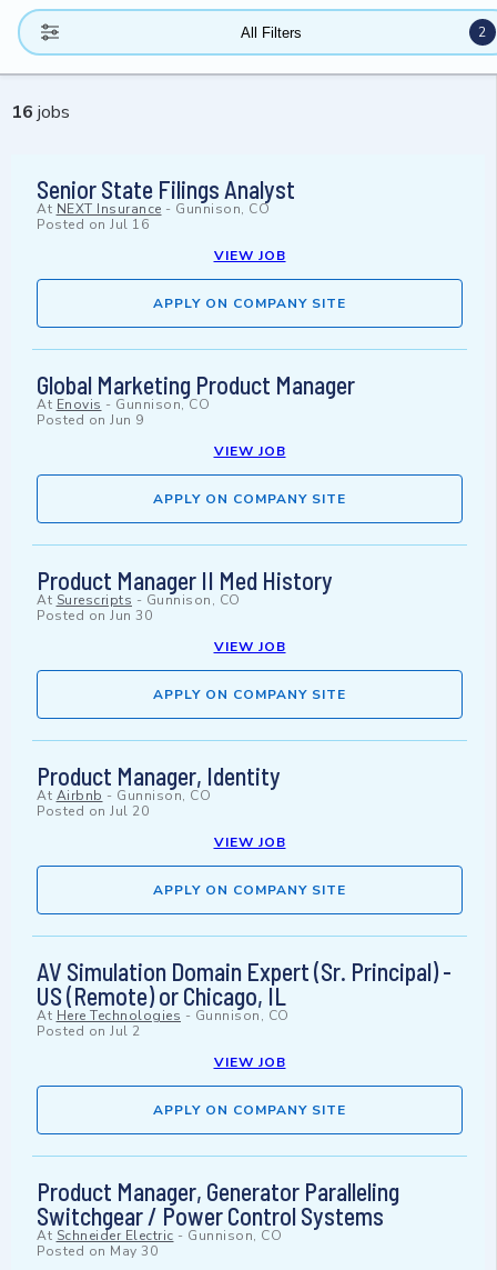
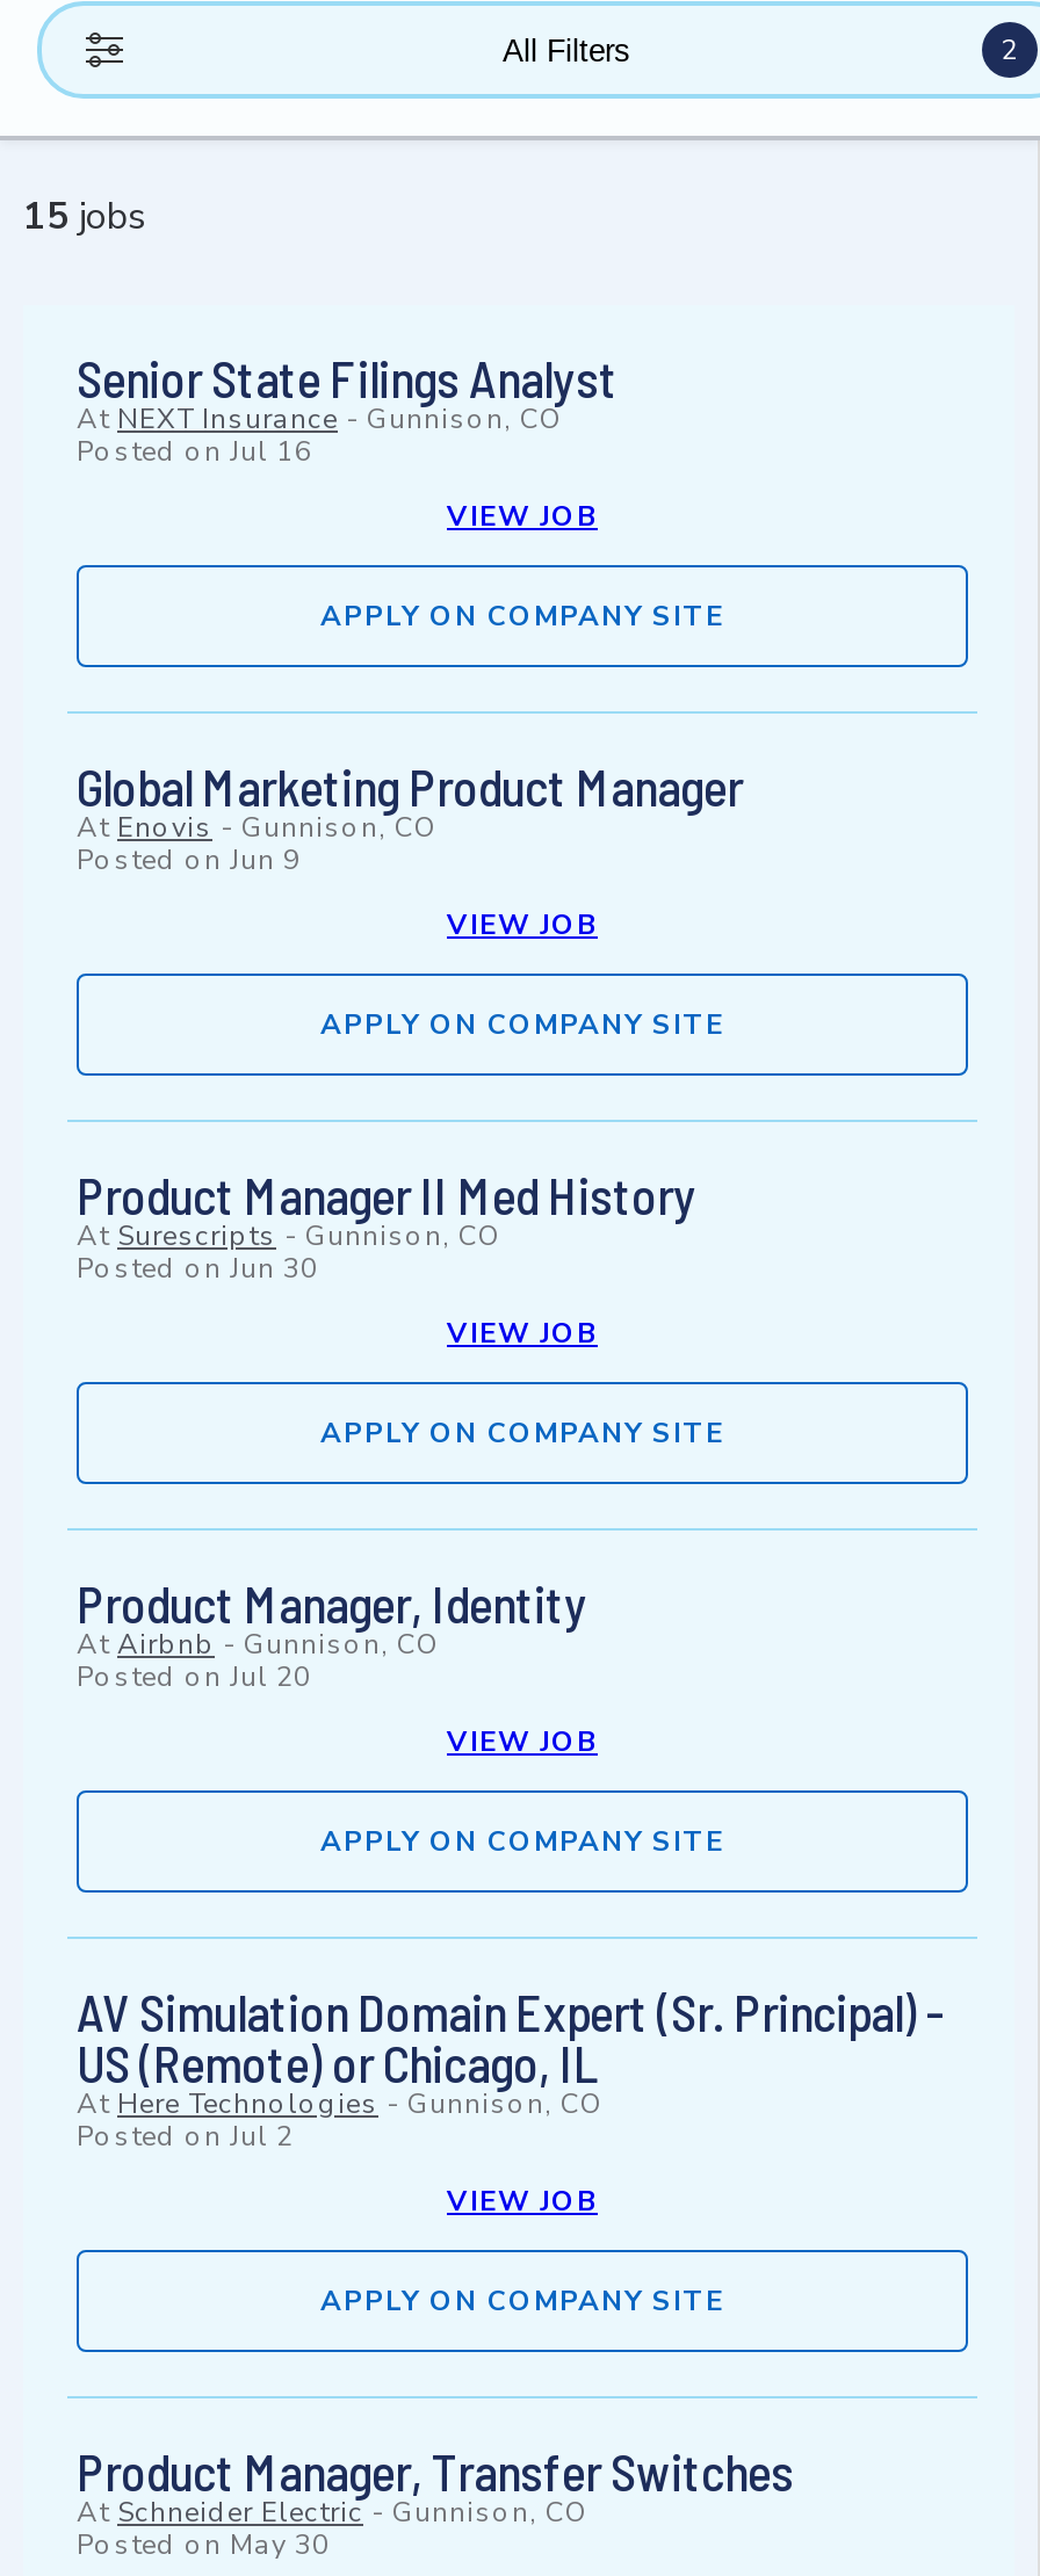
[11,100,70,124] 16 jobs -> [23,191,146,242] 15 jobs
[37,1177,399,1230] Product Manager, Generator Paralleling | Switchgear / Power Control Systems -> [77,2441,794,2502] Product Manager, Transfer Switches

